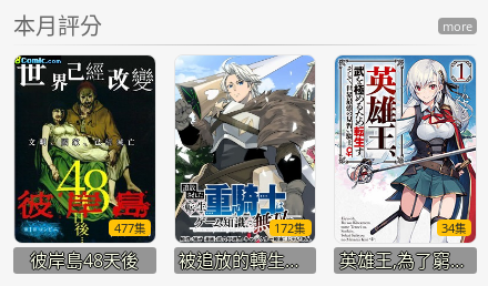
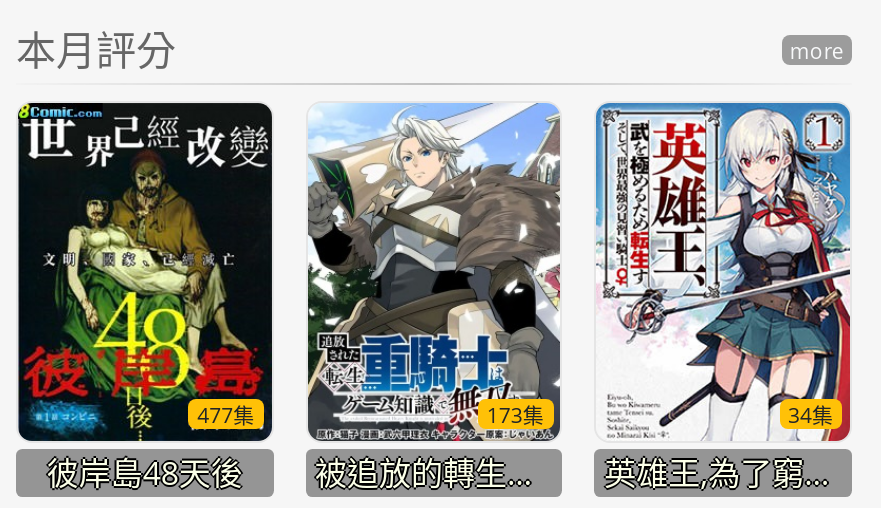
[274,220,306,236] 172集 -> [487,401,545,429] 173集

